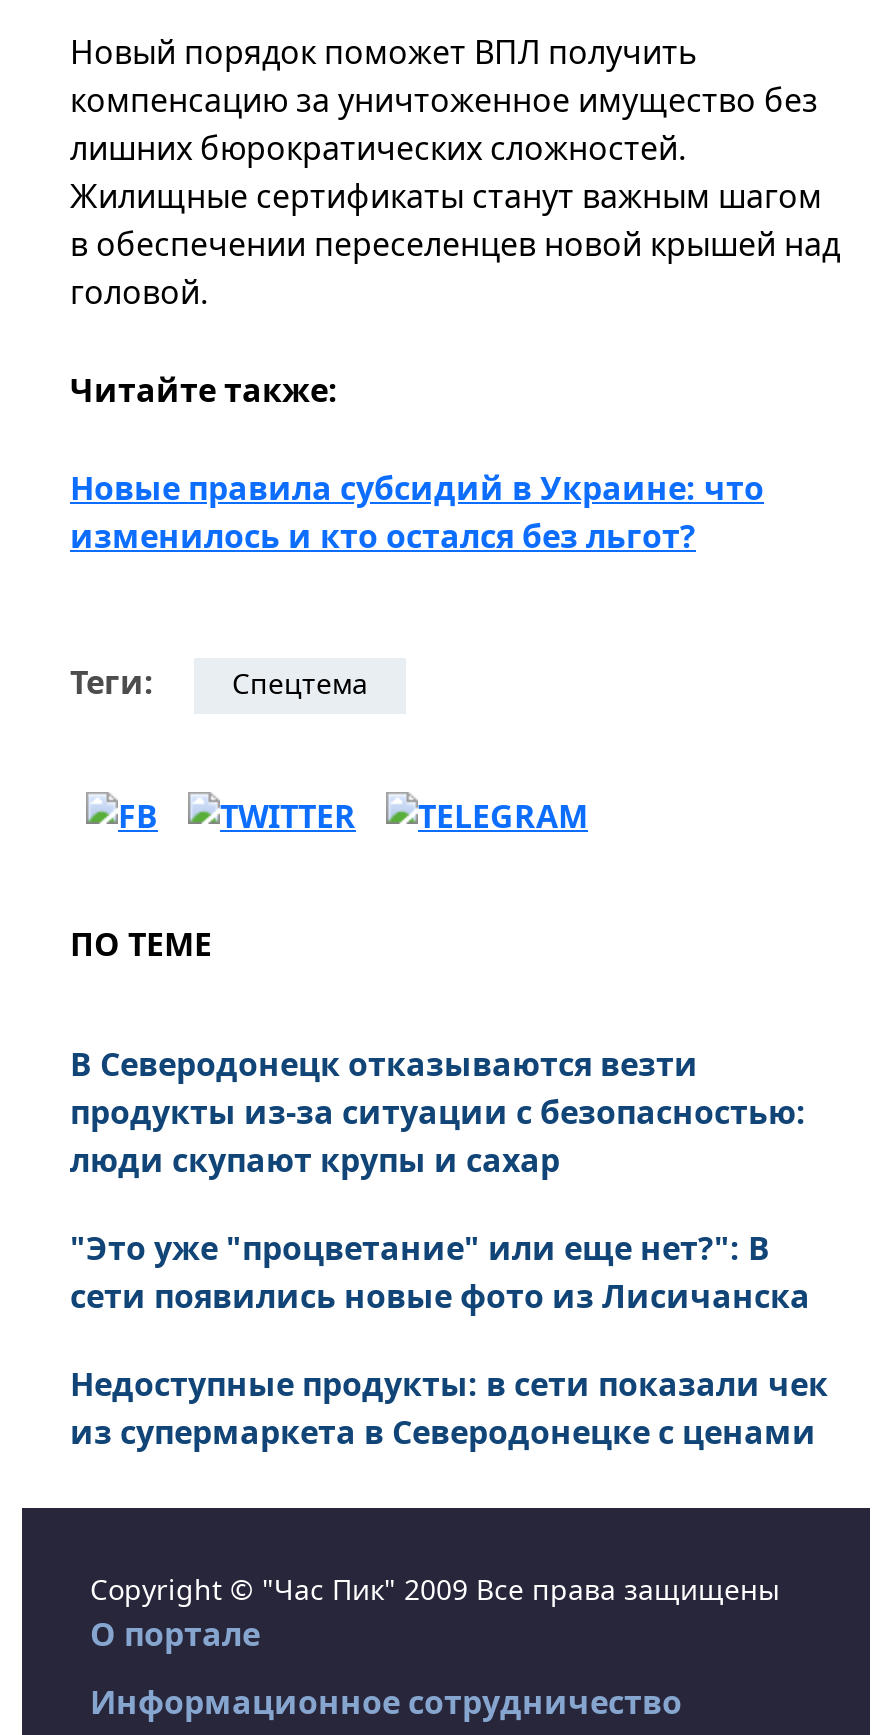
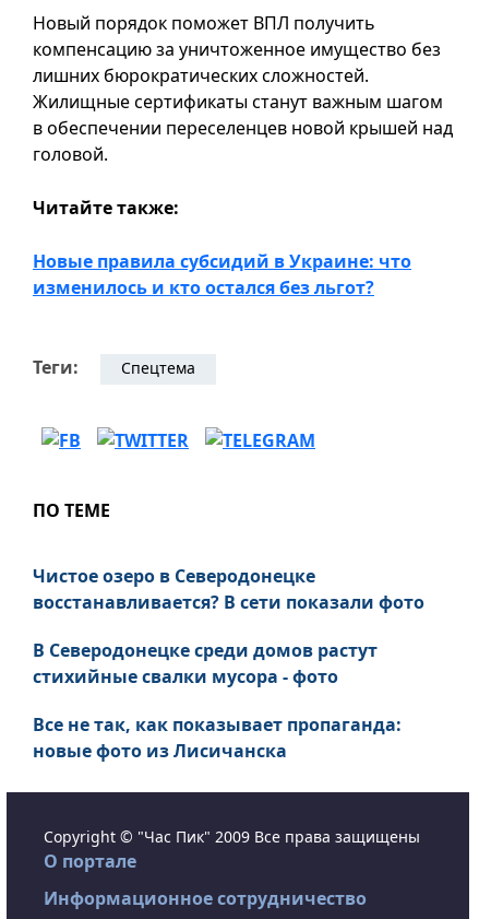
[70,1043,806,1183] В Северодонецк отказываются везти | продукты из-за ситуации с безопасностью: | люди скупают крупы и сахар -> [33,564,424,615] Чистое озеро в Северодонецке | восстанавливается? В сети показали фото
[70,1227,810,1319] "Это уже "процветание" или еще нет?": В | сети появились новые фото из Лисичанска -> [33,639,378,689] В Северодонецке среди домов растут | стихийные свалки мусора - фото
[70,1363,828,1455] Недоступные продукты: в сети показали чек | из супермаркета в Северодонецке с ценами -> [33,713,402,763] Все не так, как показывает пропаганда: | новые фото из Лисичанска

